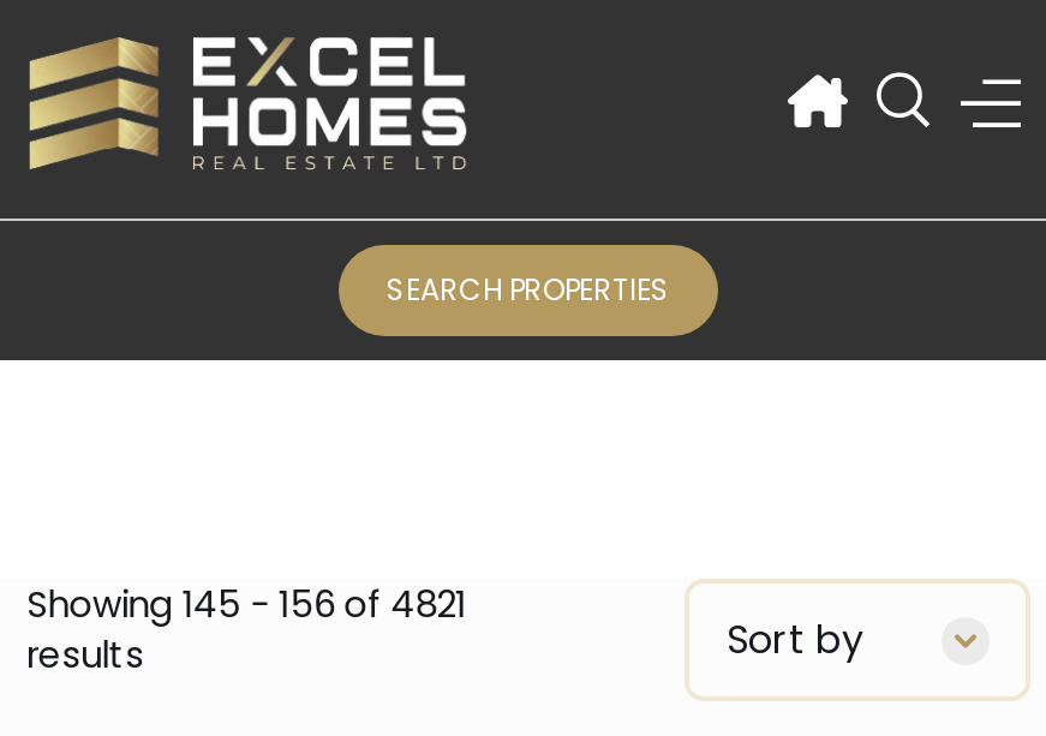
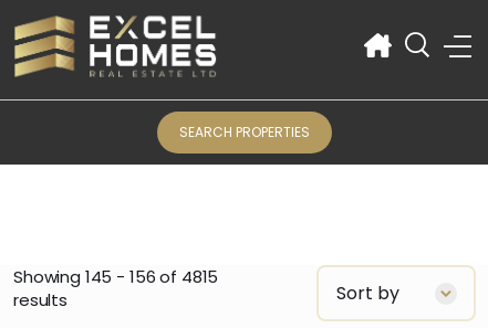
[26,579,467,629] Showing 145 - 156 of 4821 -> [13,265,218,288] Showing 145 - 156 of 4815

